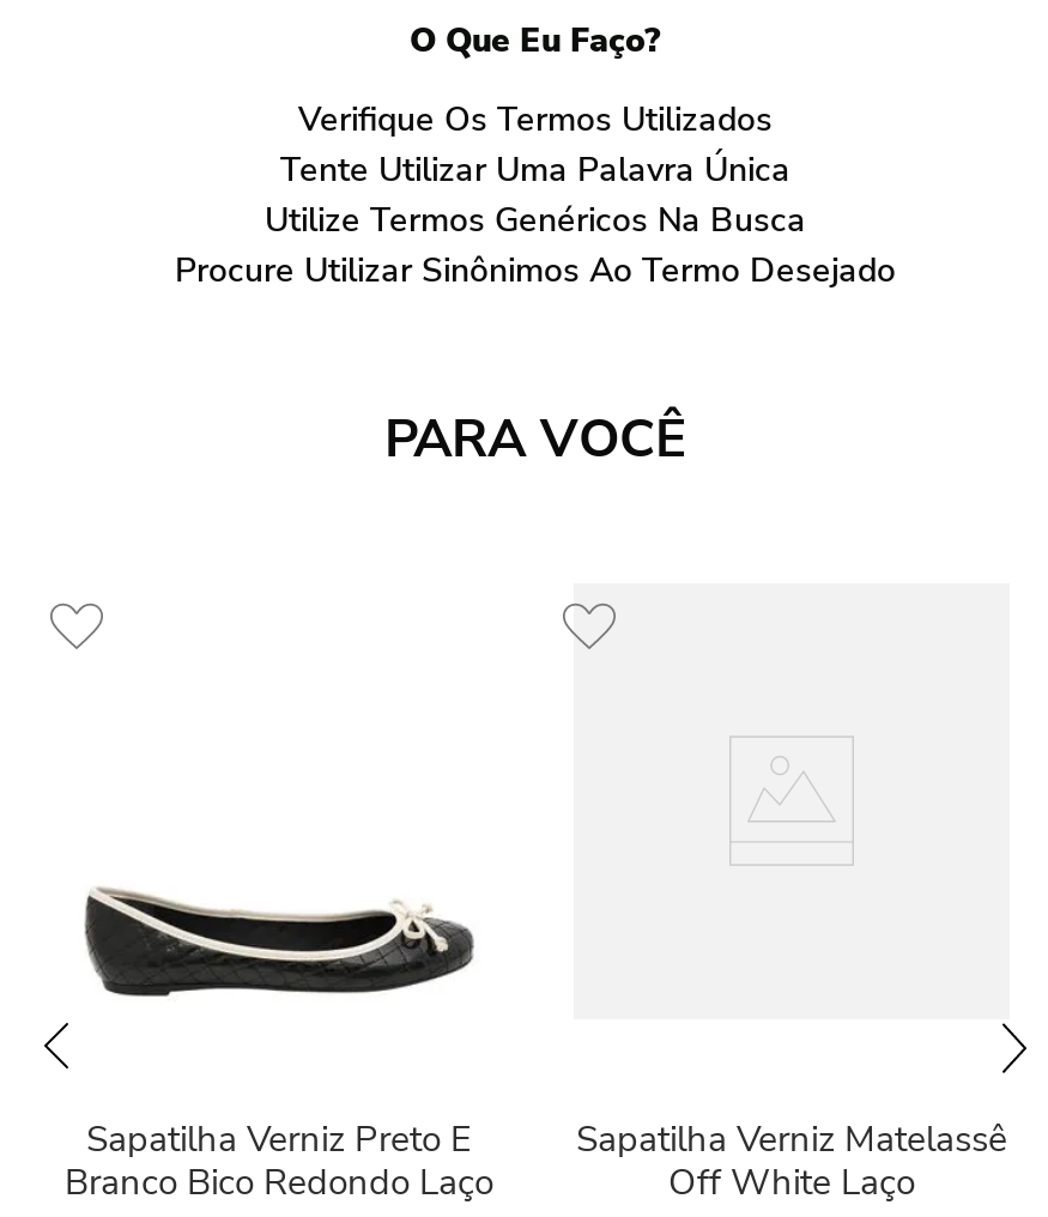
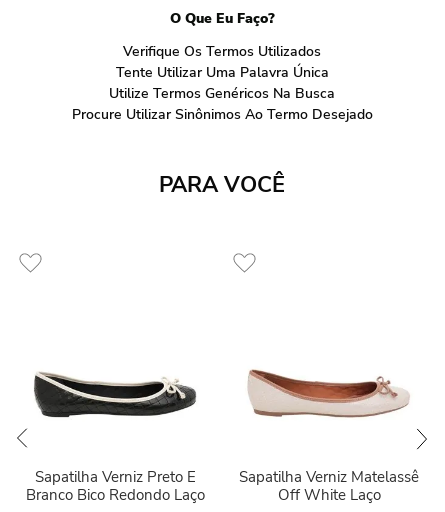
none -> [248,369,409,418] [image]

